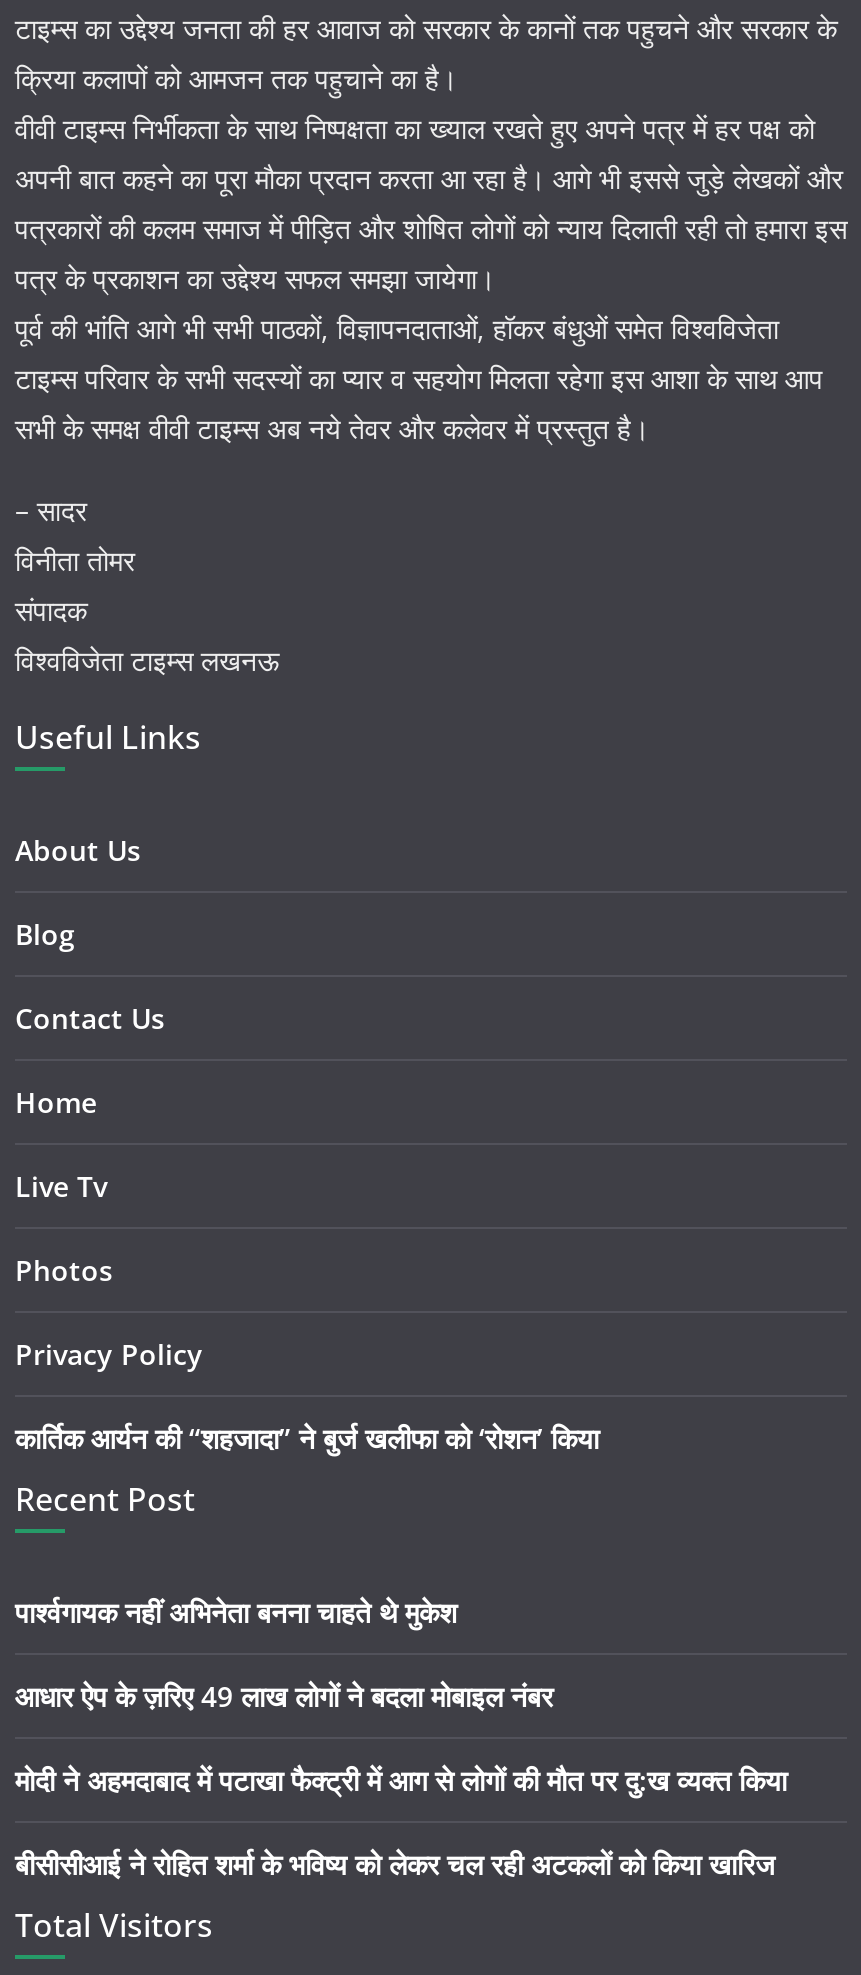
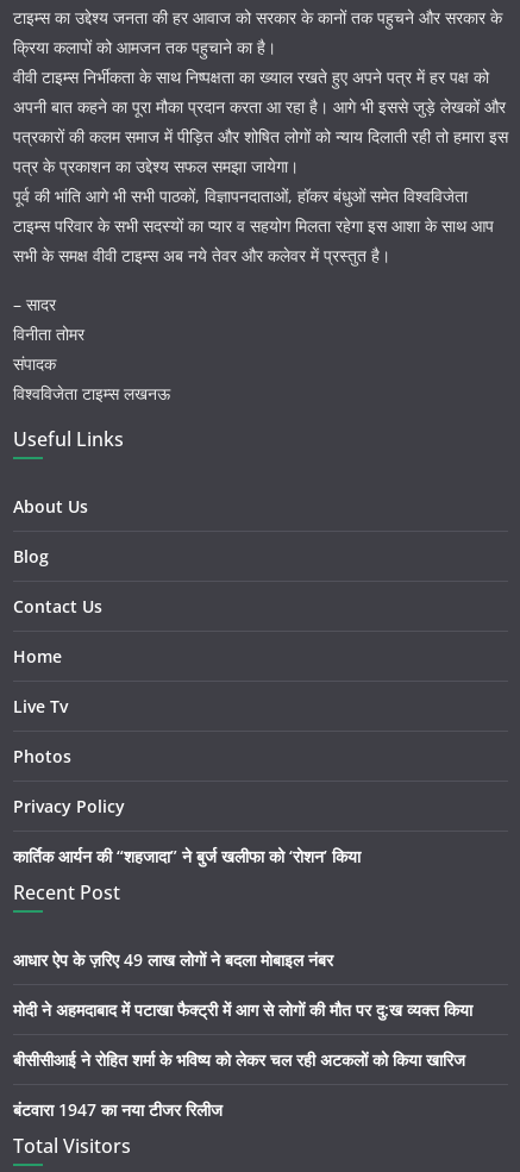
[15,1593,457,1631] पार्श्वगायक नहीं अभिनेता बनना चाहते थे मुकेश -> none
moved [15,1677,787,1883] -> [13,948,472,1070]: आधार ऐप के ज़रिए 49 लाख लोगों ने बदला मोबाइल नंबर | मोदी ने अहमदाबाद में पटाखा फैक्ट्री में आग से लोगों की मौत पर दु:ख व्यक्त किया | बीसीसीआई ने रोहित शर्मा के भविष्य को लेकर चल रही अटकलों को किया खारिज
none -> [13,1098,223,1120] बंटवारा 1947 का नया टीजर रिलीज

